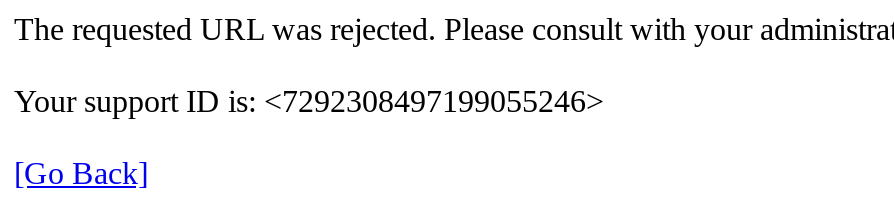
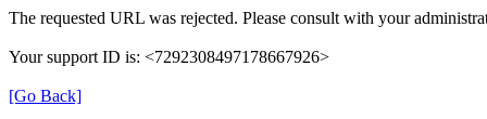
[14,84,604,118] Your support ID is: <7292308497199055246> -> [9,48,329,66] Your support ID is: <7292308497178667926>

